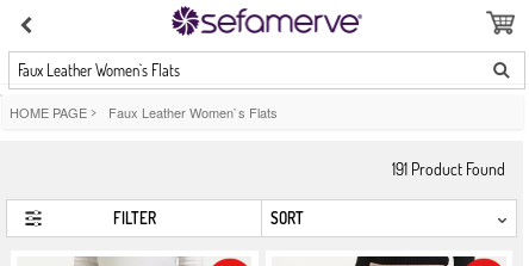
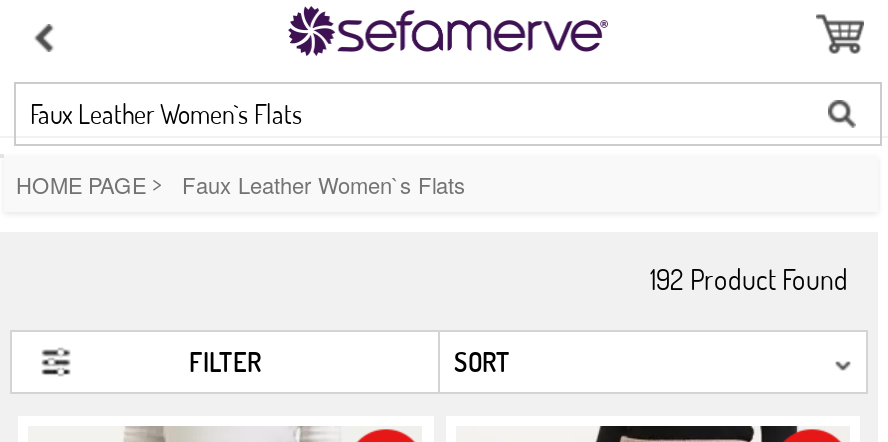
[392,159,505,179] 191 Product Found -> [650,262,848,296] 192 Product Found

